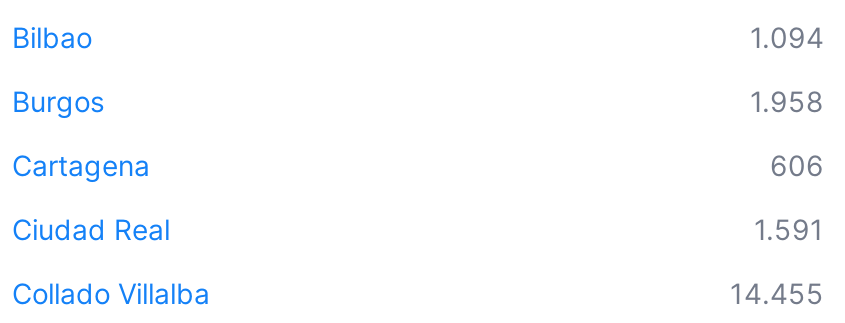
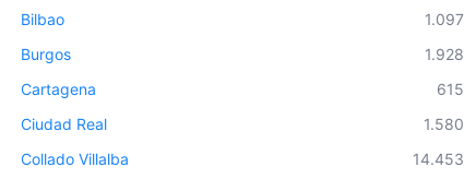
[750,19,824,53] 1.094 -> [425,9,464,28] 1.097
[750,83,824,117] 1.958 -> [425,44,464,63] 1.928
[770,147,824,181] 606 -> [437,79,464,98] 615
[754,211,824,245] 1.591 -> [424,114,464,133] 1.580
[730,275,824,309] 14.455 -> [413,149,464,168] 14.453

